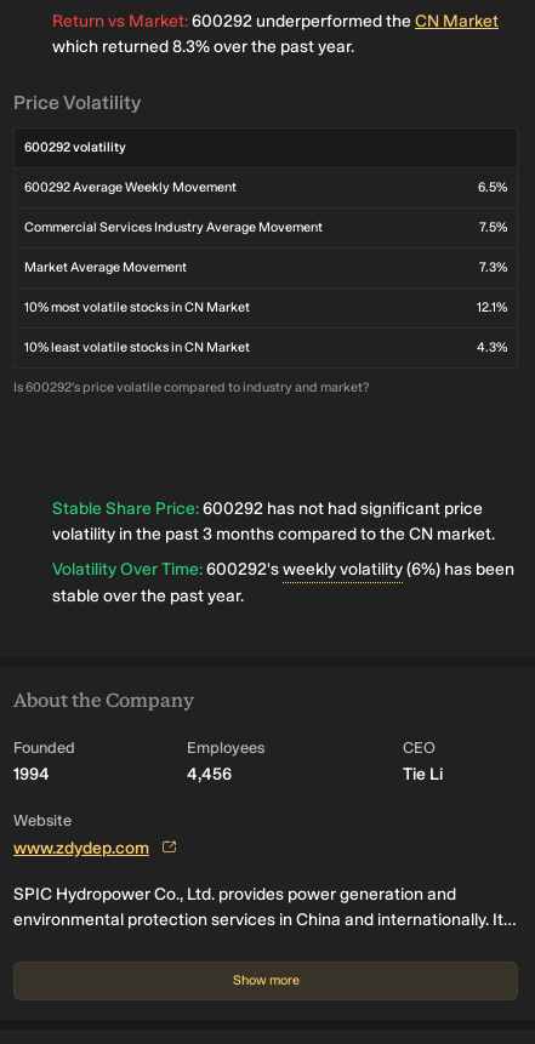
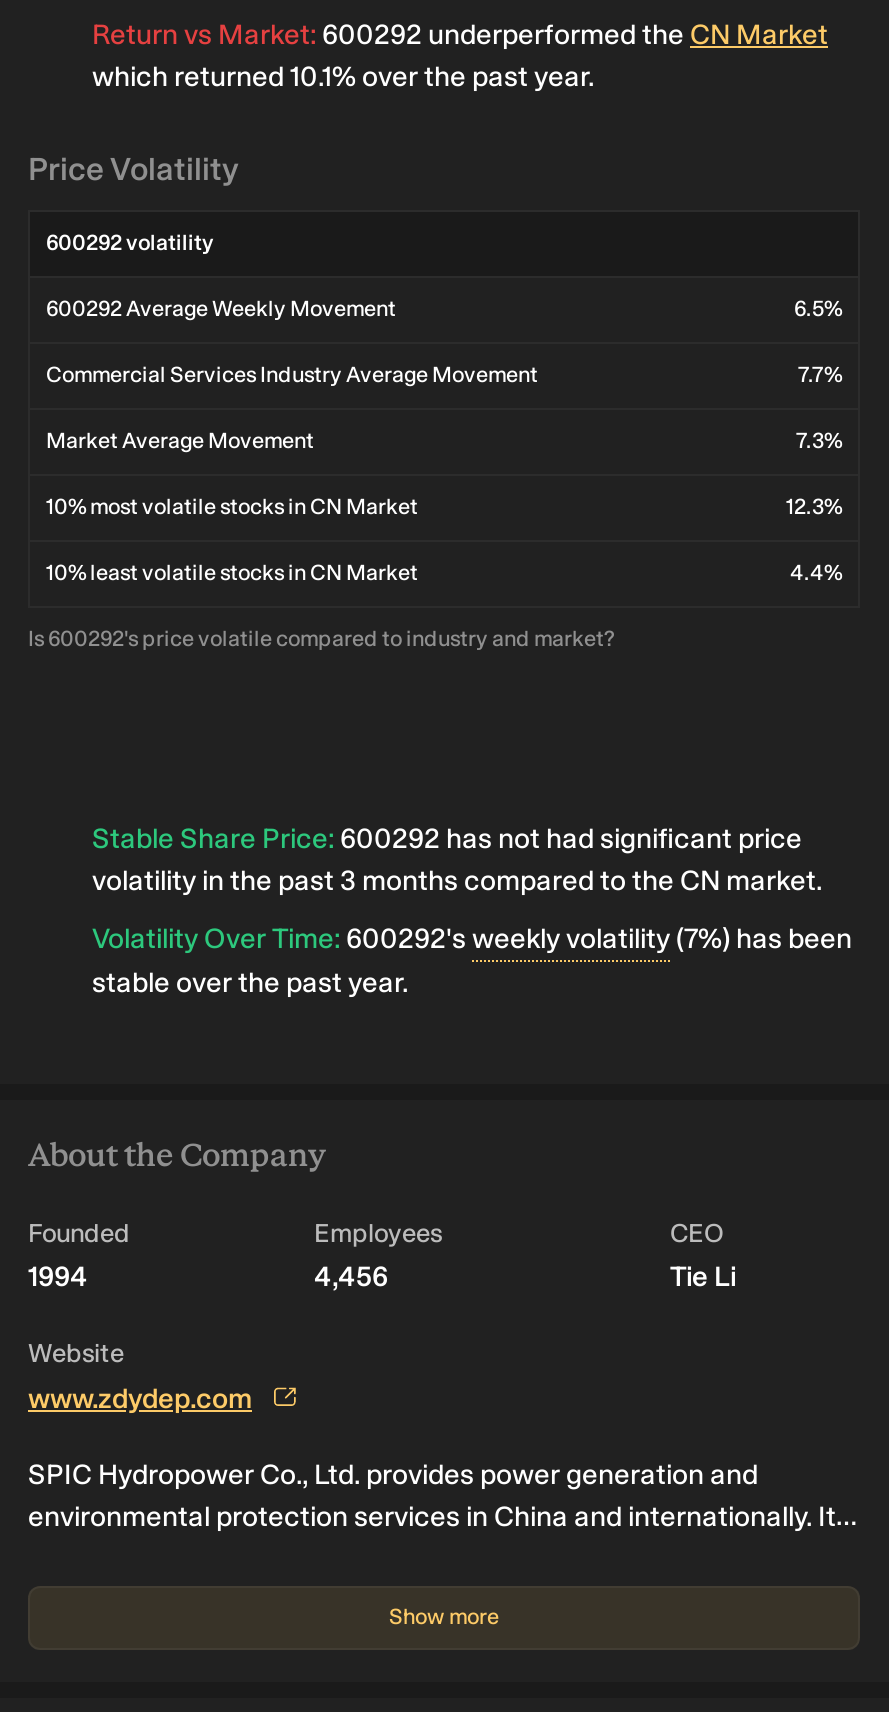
[52,36,354,57] which returned 8.3% over the past year. -> [92,59,594,93] which returned 10.1% over the past year.
[479,219,507,235] 7.5% -> [798,361,842,387] 7.7%
[477,299,507,315] 12.1% -> [786,493,842,519] 12.3%
[477,339,507,355] 4.3% -> [790,559,842,585] 4.4%
[52,559,514,579] Volatility Over Time: 600292's weekly volatility (6%) has been -> [92,921,852,955] Volatility Over Time: 600292's weekly volatility (7%) has been

